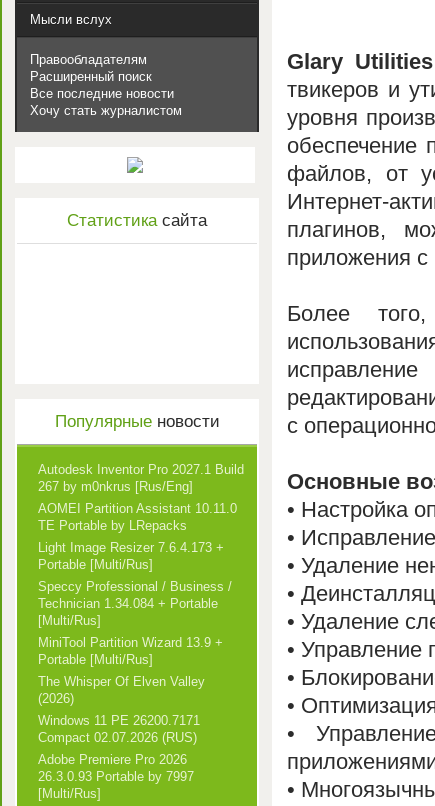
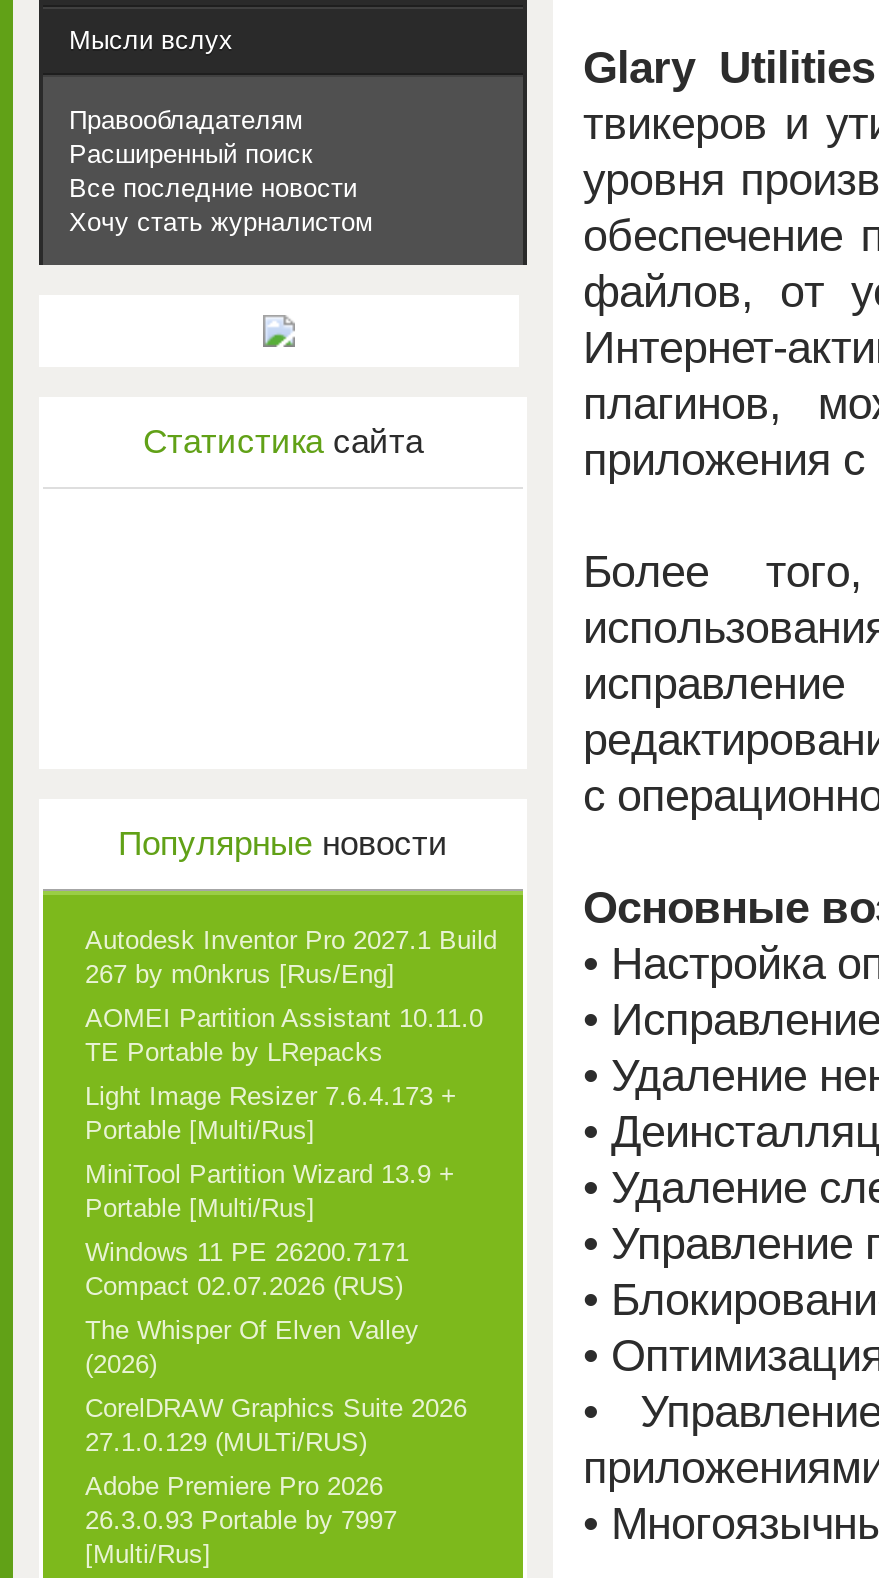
[38,579,232,628] Speccy Professional / Business / | Technician 1.34.084 + Portable | [Multi/Rus] -> none
moved [38,635,223,667] -> [85,1159,455,1223]: MiniTool Partition Wizard 13.9 + | Portable [Multi/Rus]
moved [38,713,200,745] -> [85,1237,409,1301]: Windows 11 PE 26200.7171 | Compact 02.07.2026 (RUS)
none -> [85,1393,467,1457] CorelDRAW Graphics Suite 2026 | 27.1.0.129 (MULTi/RUS)

